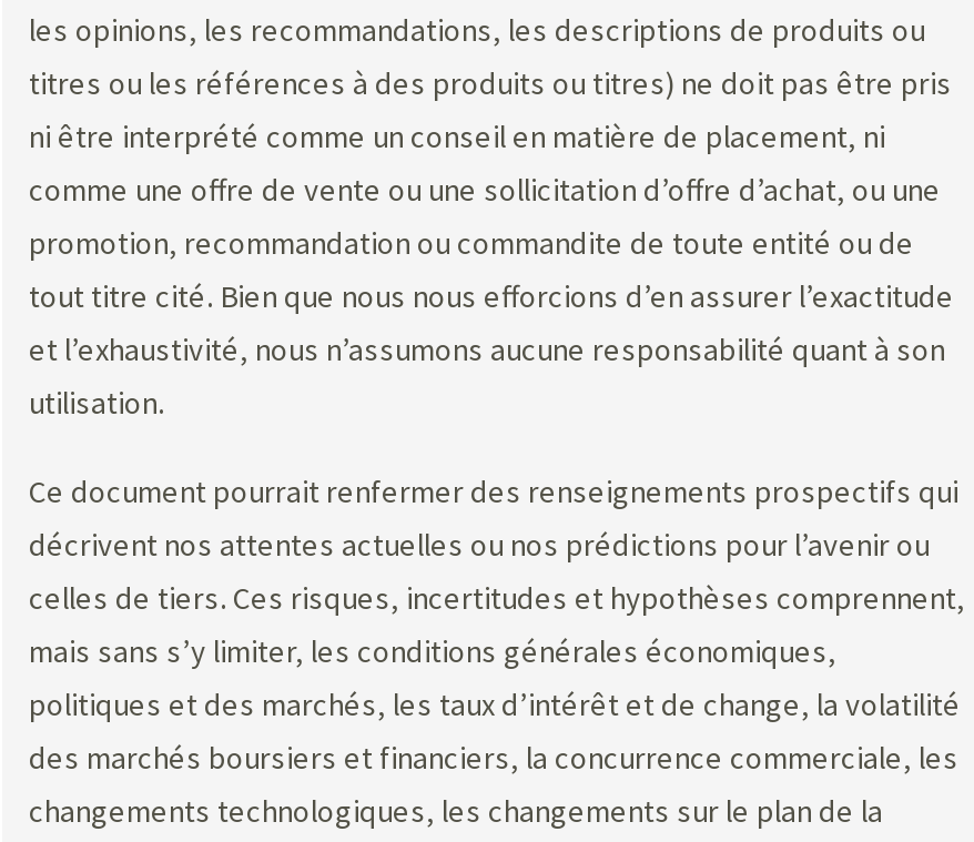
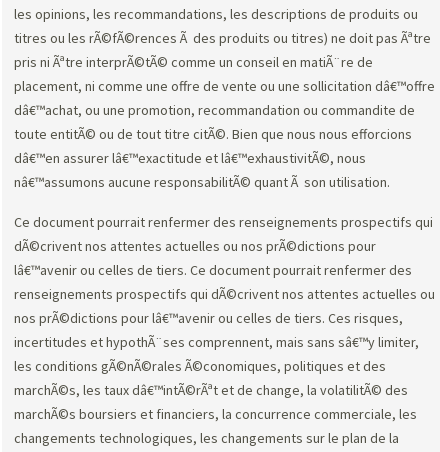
[29,63,954,423] titres ou les références à des produits ou titres) ne doit pas être pris | ni être interprété comme un conseil en matière de placement, ni | comme une offre de vente ou une sollicitation d’offre d’achat, ou une | promotion, recommandation ou commandite de toute entité ou de | tout titre cité. Bien que nous nous efforcions d’en assurer l’exactitude | et l’exhaustivité, nous n’assumons aucune responsabilité quant à son | utilisation. -> [14,29,435,191] titres ou les rÃ©fÃ©rences Ã des produits ou titres) ne doit pas Ãªtre | pris ni Ãªtre interprÃ©tÃ© comme un conseil en matiÃ¨re de | placement, ni comme une offre de vente ou une sollicitation dâ€™offre | dâ€™achat, ou une promotion, recommandation ou commandite de | toute entitÃ© ou de tout titre citÃ©. Bien que nous nous efforcions | dâ€™en assurer lâ€™exactitude et lâ€™exhaustivitÃ©, nous | nâ€™assumons aucune responsabilitÃ© quant Ã son utilisation.
[29,525,965,778] décrivent nos attentes actuelles ou nos prédictions pour l’avenir ou | celles de tiers. Ces risques, incertitudes et hypothèses comprennent, | mais sans s’y limiter, les conditions générales économiques, | politiques et des marchés, les taux d’intérêt et de change, la volatilité | des marchés boursiers et financiers, la concurrence commerciale, les -> [14,237,435,423] dÃ©crivent nos attentes actuelles ou nos prÃ©dictions pour | lâ€™avenir ou celles de tiers. Ce document pourrait renfermer des | renseignements prospectifs qui dÃ©crivent nos attentes actuelles ou | nos prÃ©dictions pour lâ€™avenir ou celles de tiers. Ces risques, | incertitudes et hypothÃ¨ses comprennent, mais sans sâ€™y limiter, | les conditions gÃ©nÃ©rales Ã©conomiques, politiques et des | marchÃ©s, les taux dâ€™intÃ©rÃªt et de change, la volatilitÃ© des | marchÃ©s boursiers et financiers, la concurrence commerciale, les

